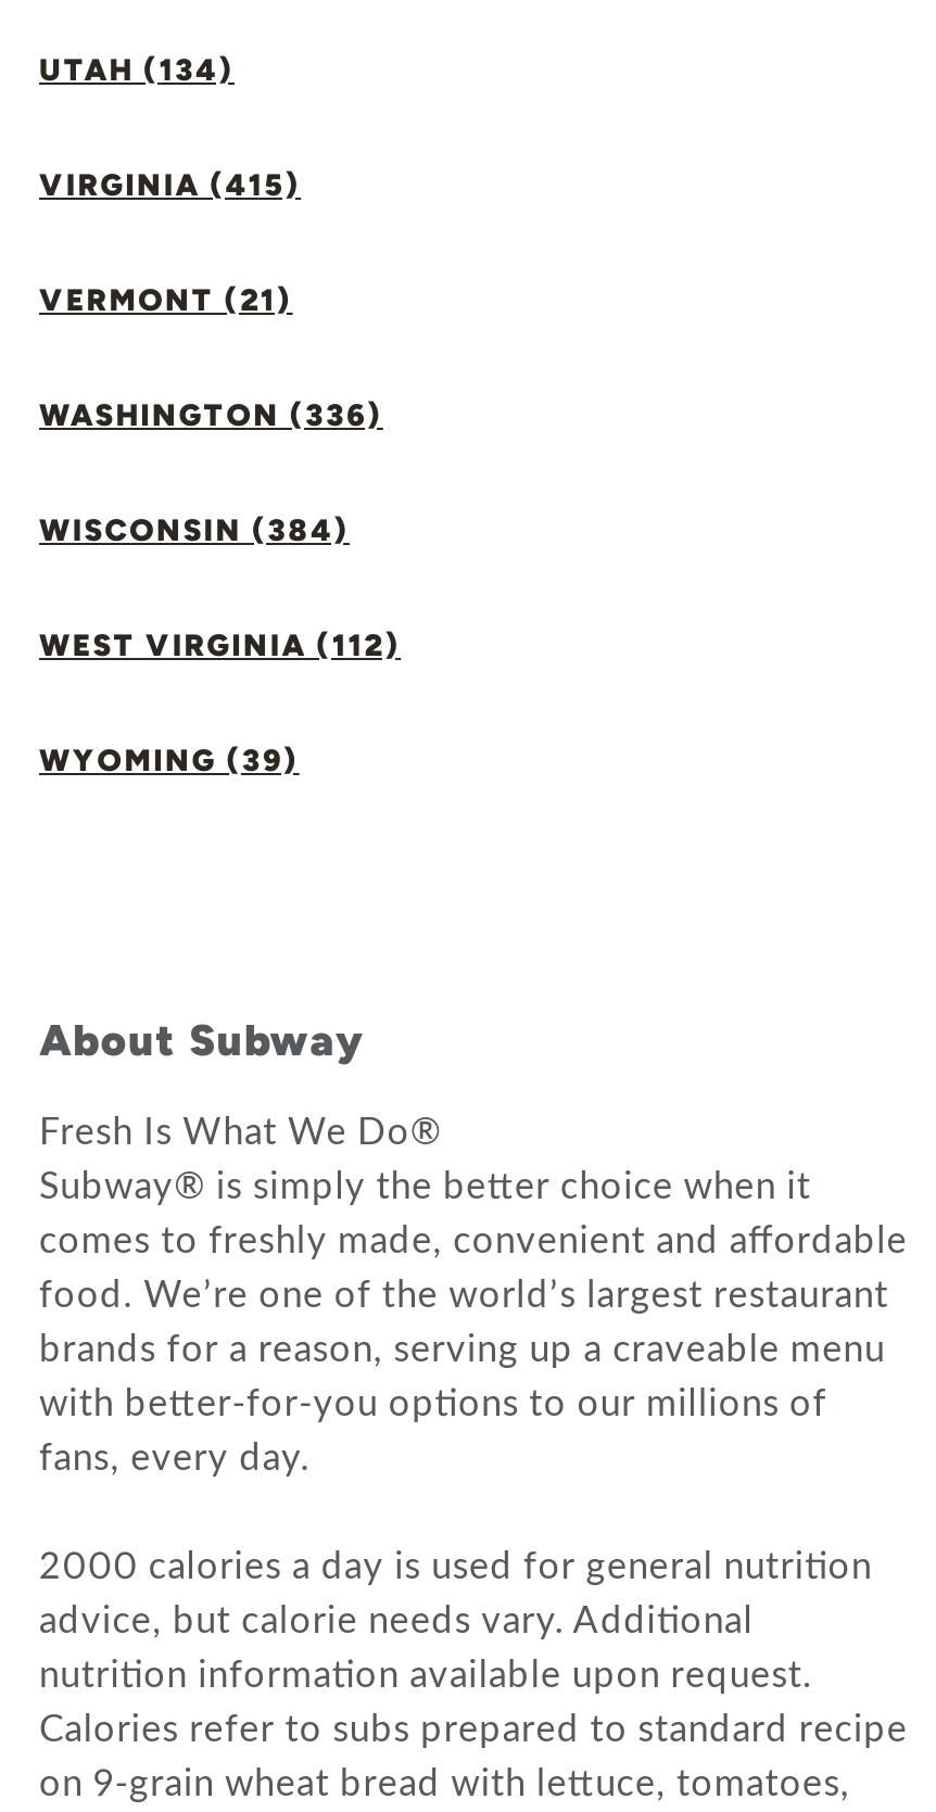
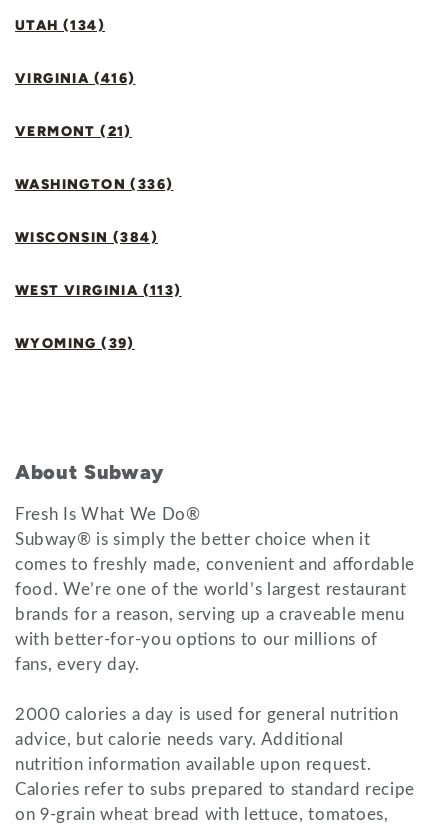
[39,167,301,204] VIRGINIA (415) -> [15,70,136,87] VIRGINIA (416)
[39,628,401,664] WEST VIRGINIA (112) -> [15,282,182,299] WEST VIRGINIA (113)

